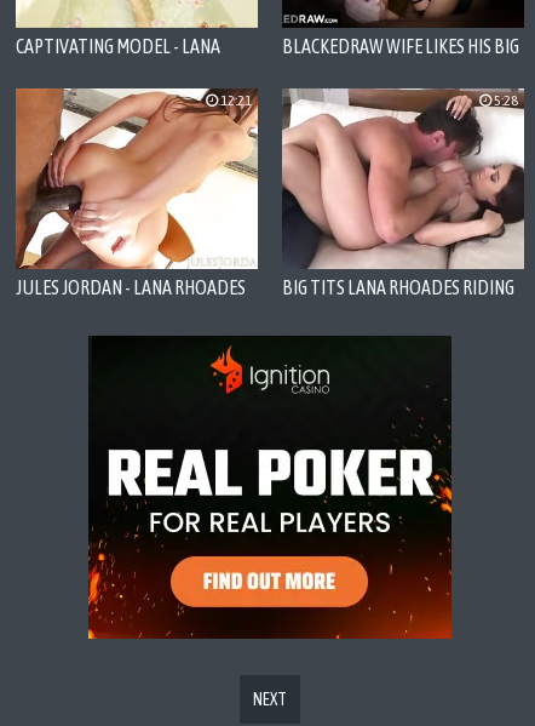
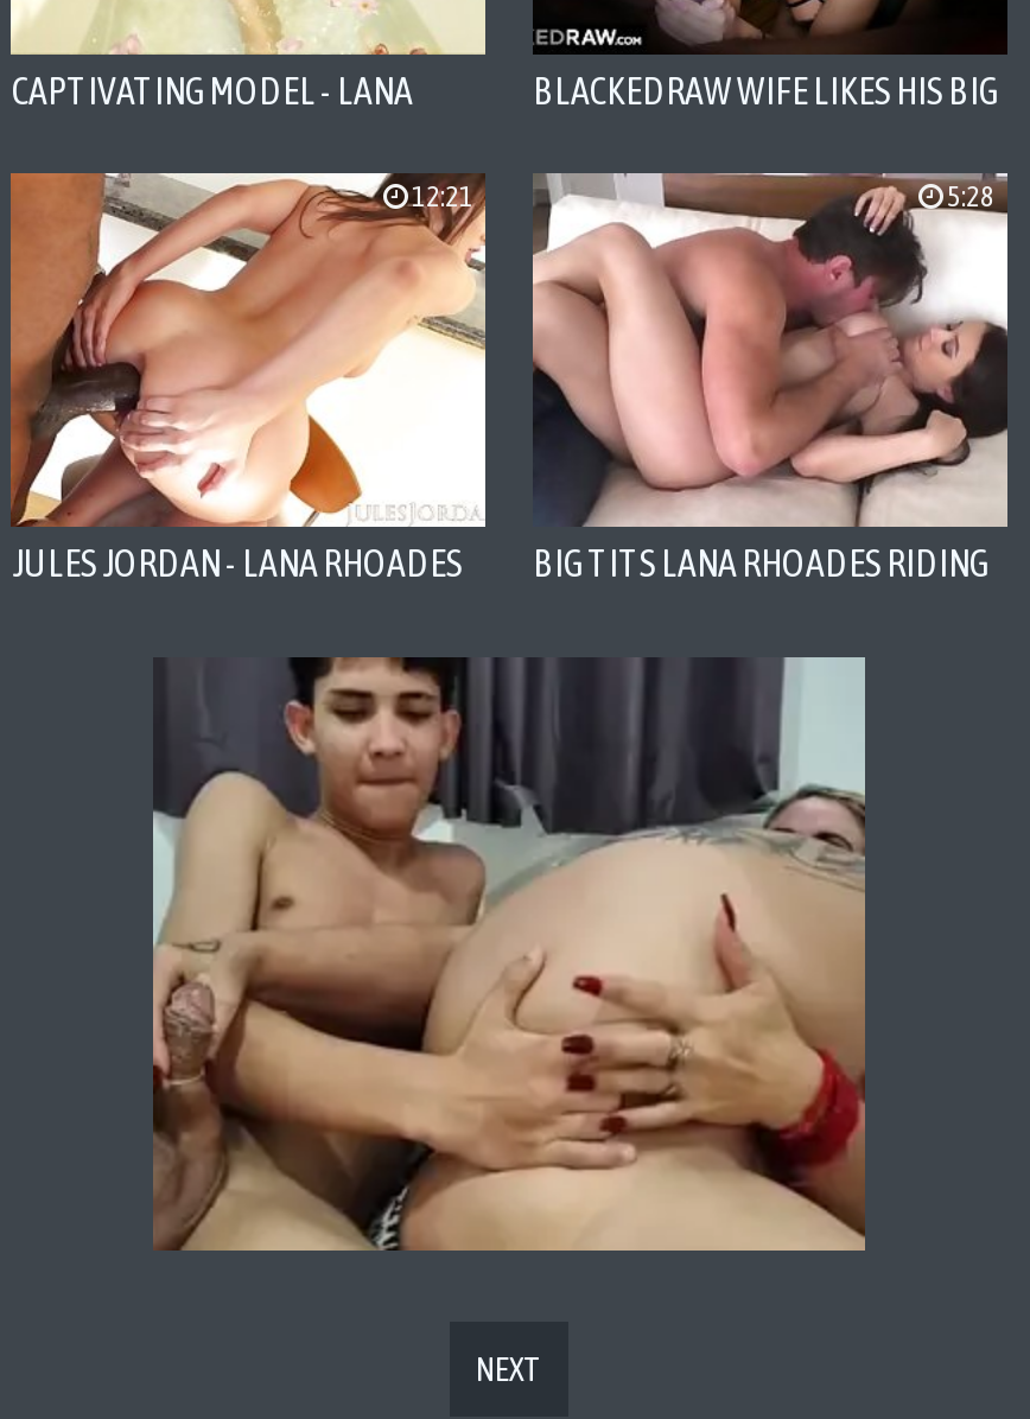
[88,336,451,640] [image] -> [151,655,867,1253] [image]

